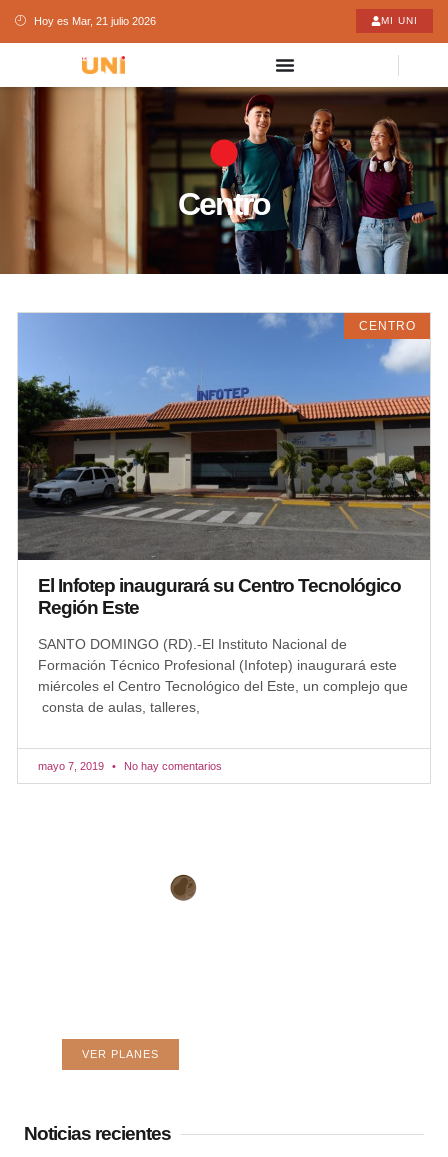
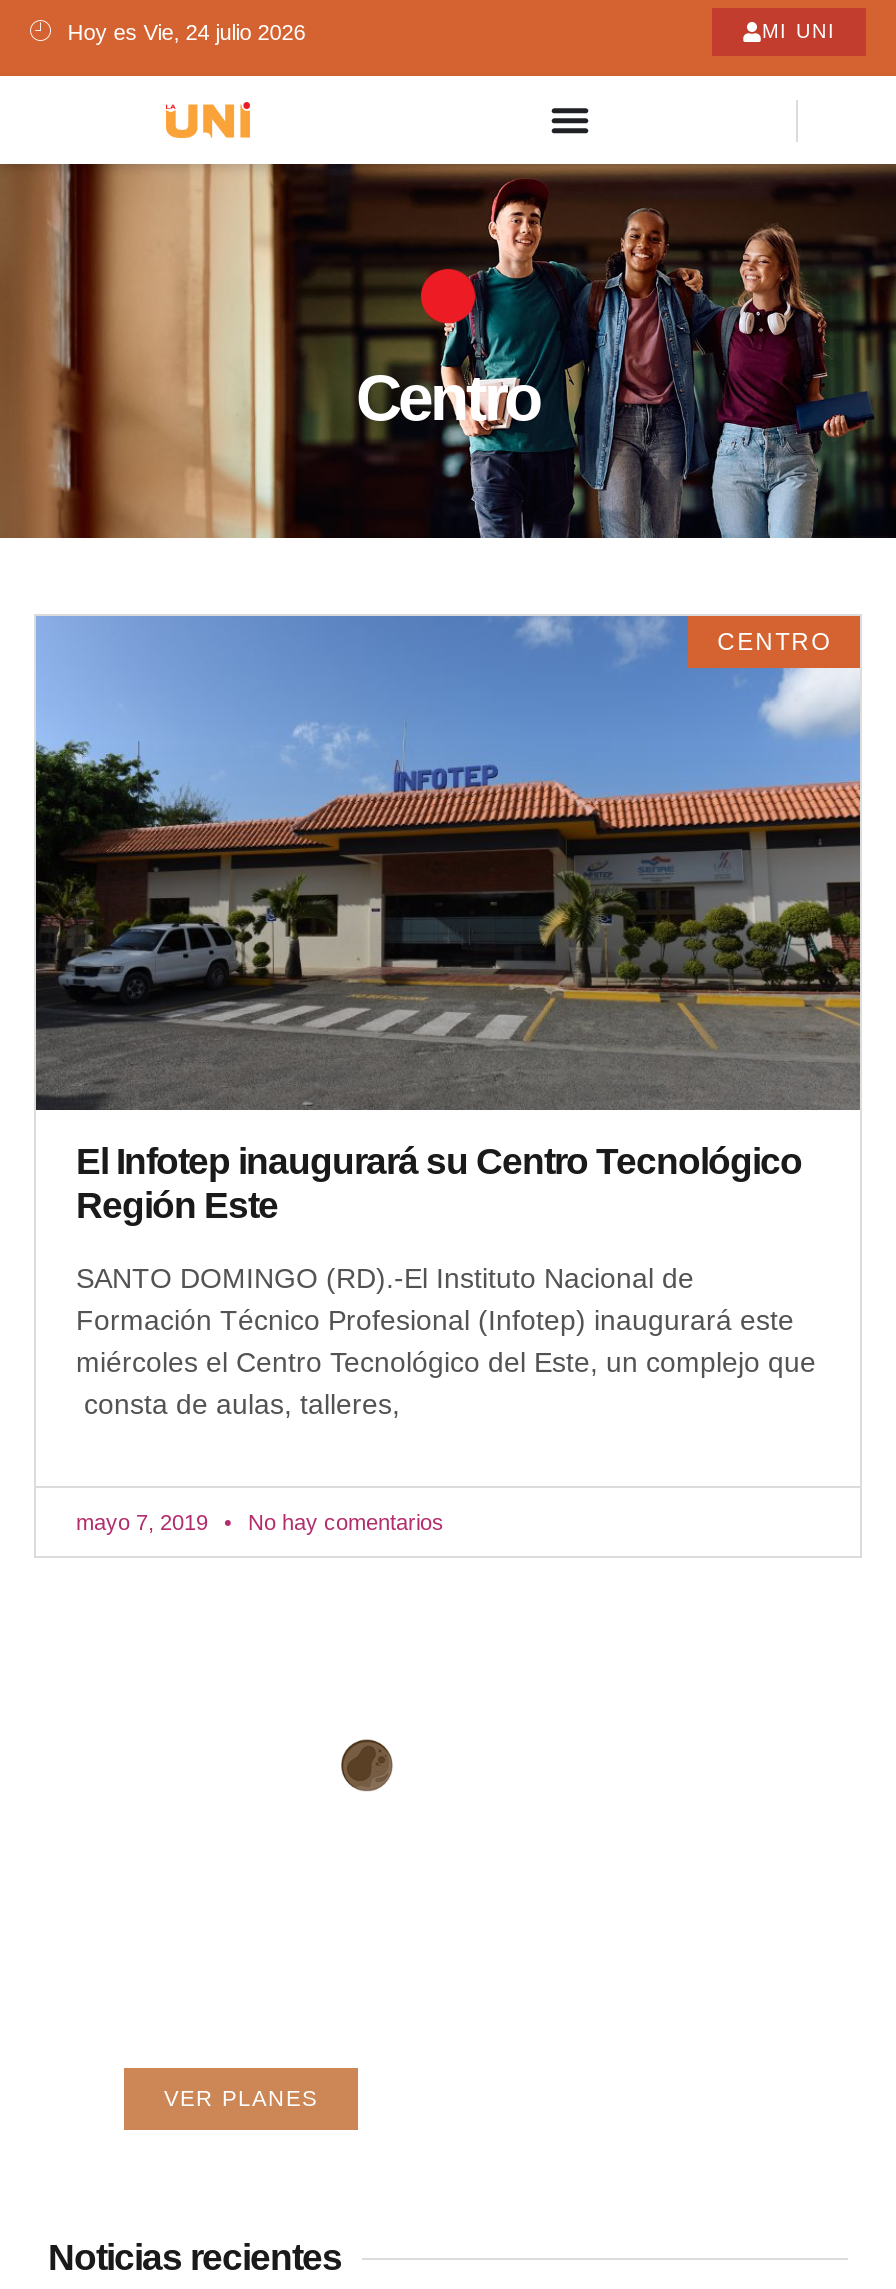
[34,14,156,26] Hoy es Mar, 21 julio 2026 -> [68,19,306,43] Hoy es Vie, 24 julio 2026

